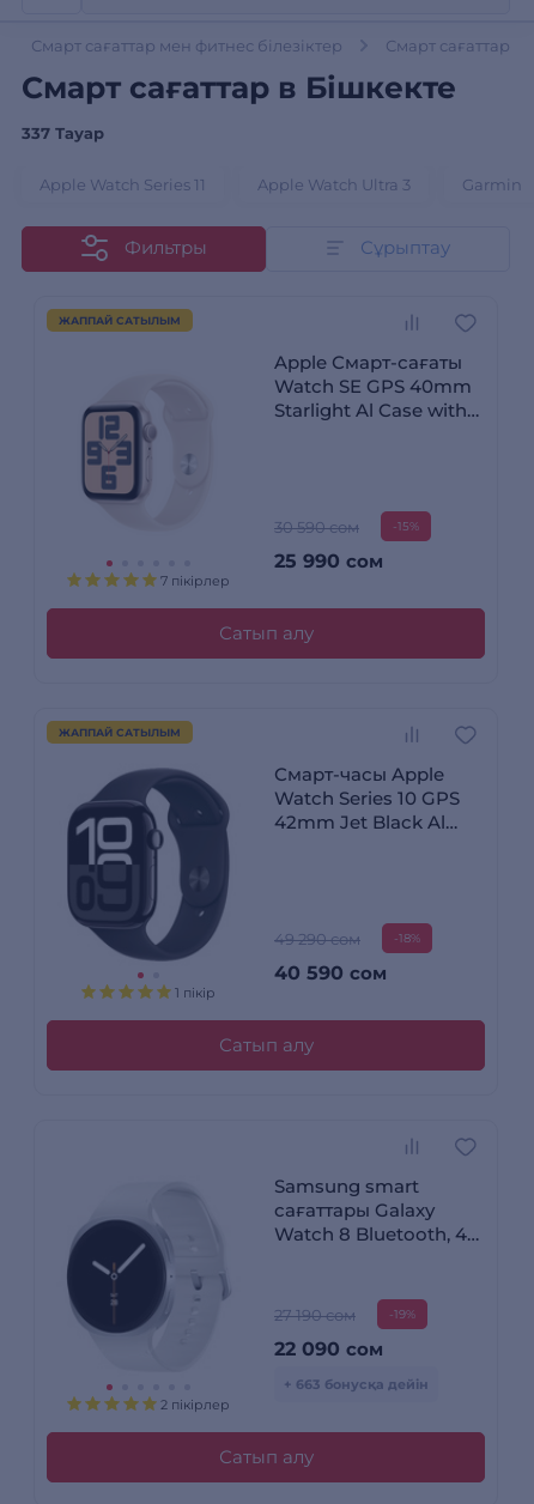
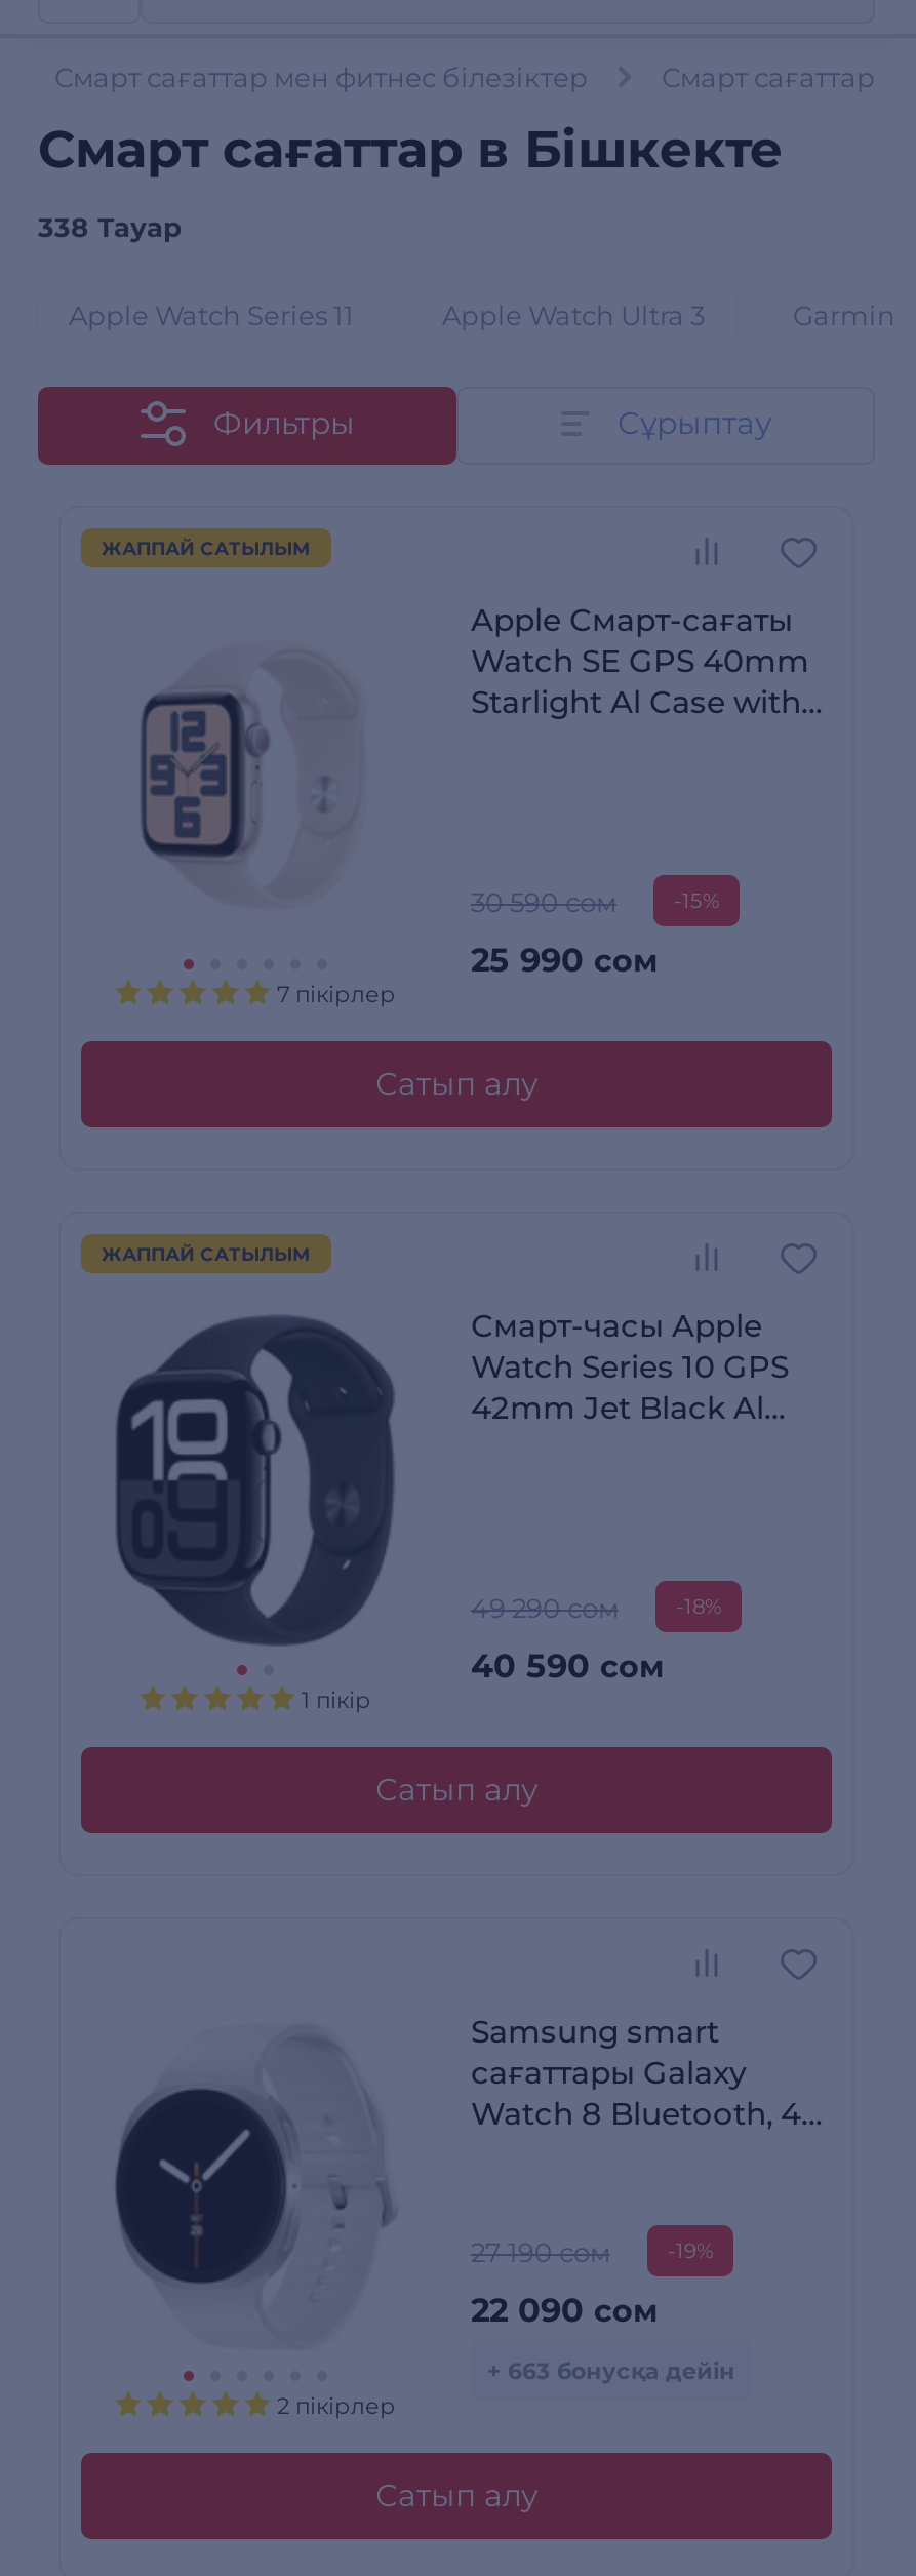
[22,123,104,142] 337 Тауар -> [38,210,182,243] 338 Тауар

